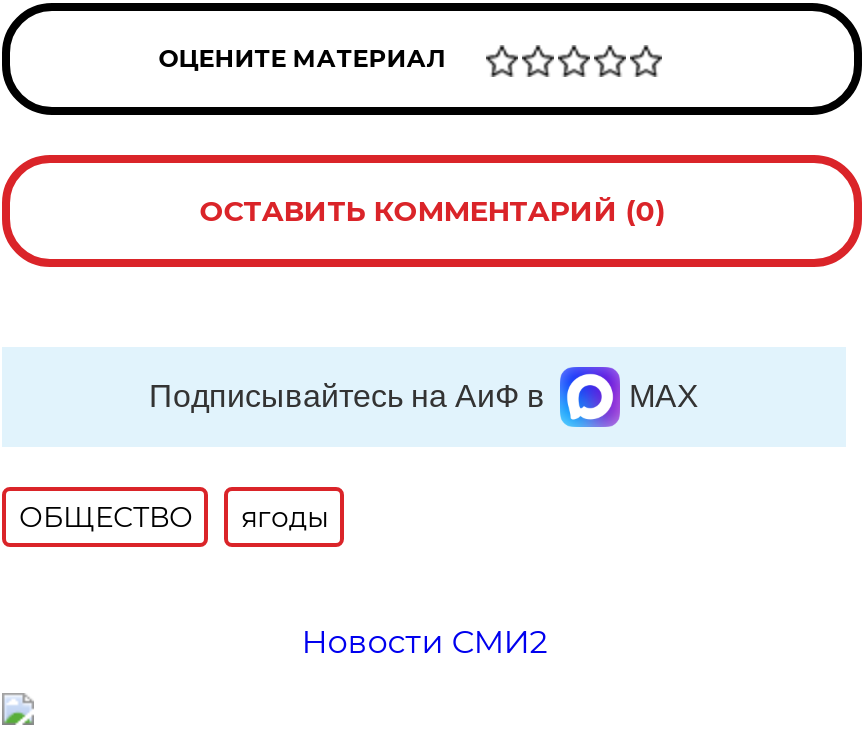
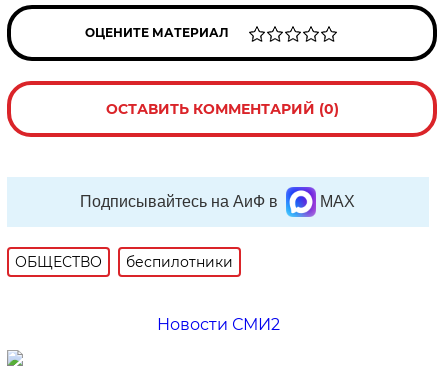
[241,499,329,535] ягоды -> [126,253,233,271] беспилотники

